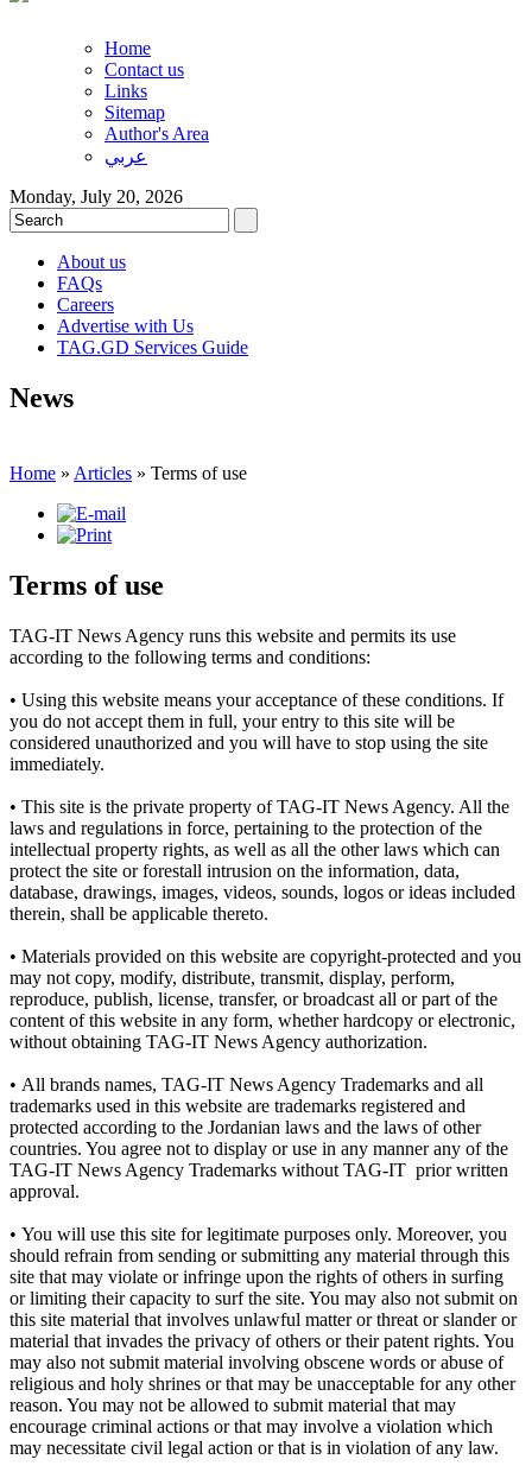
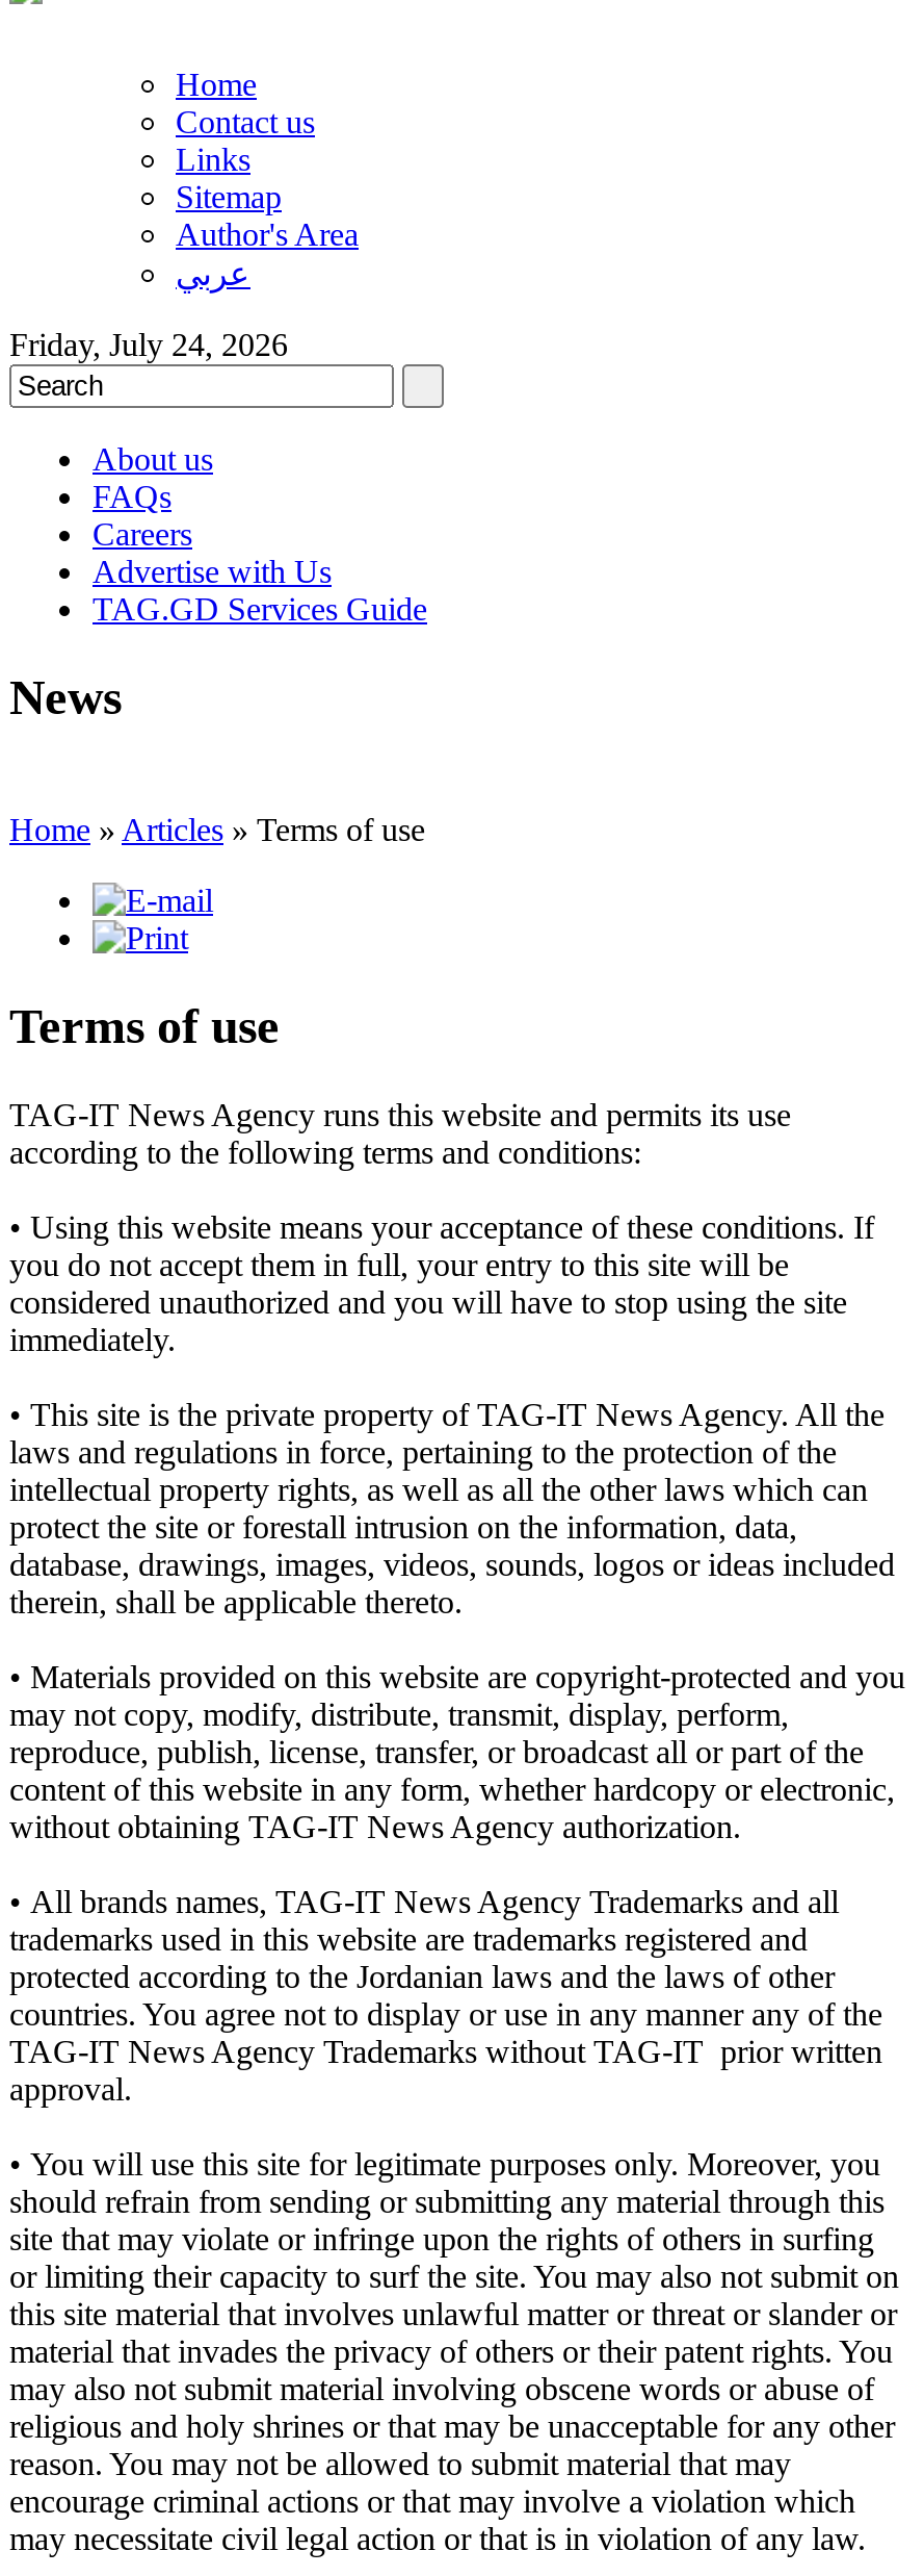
[9,186,183,206] Monday, July 20, 2026 -> [9,327,288,362] Friday, July 24, 2026

